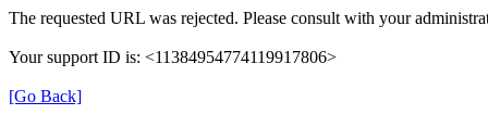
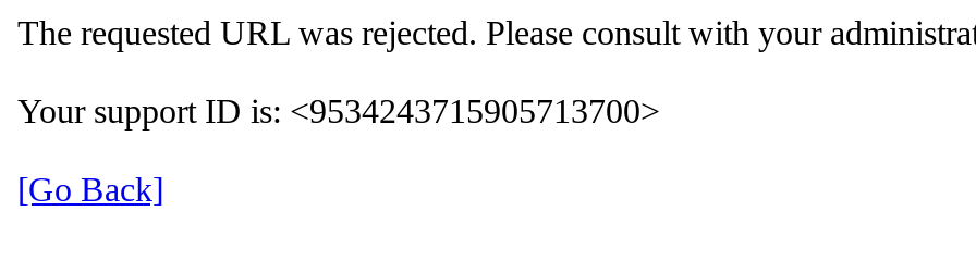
[9,48,337,66] Your support ID is: <11384954774119917806> -> [17,92,660,129] Your support ID is: <9534243715905713700>

